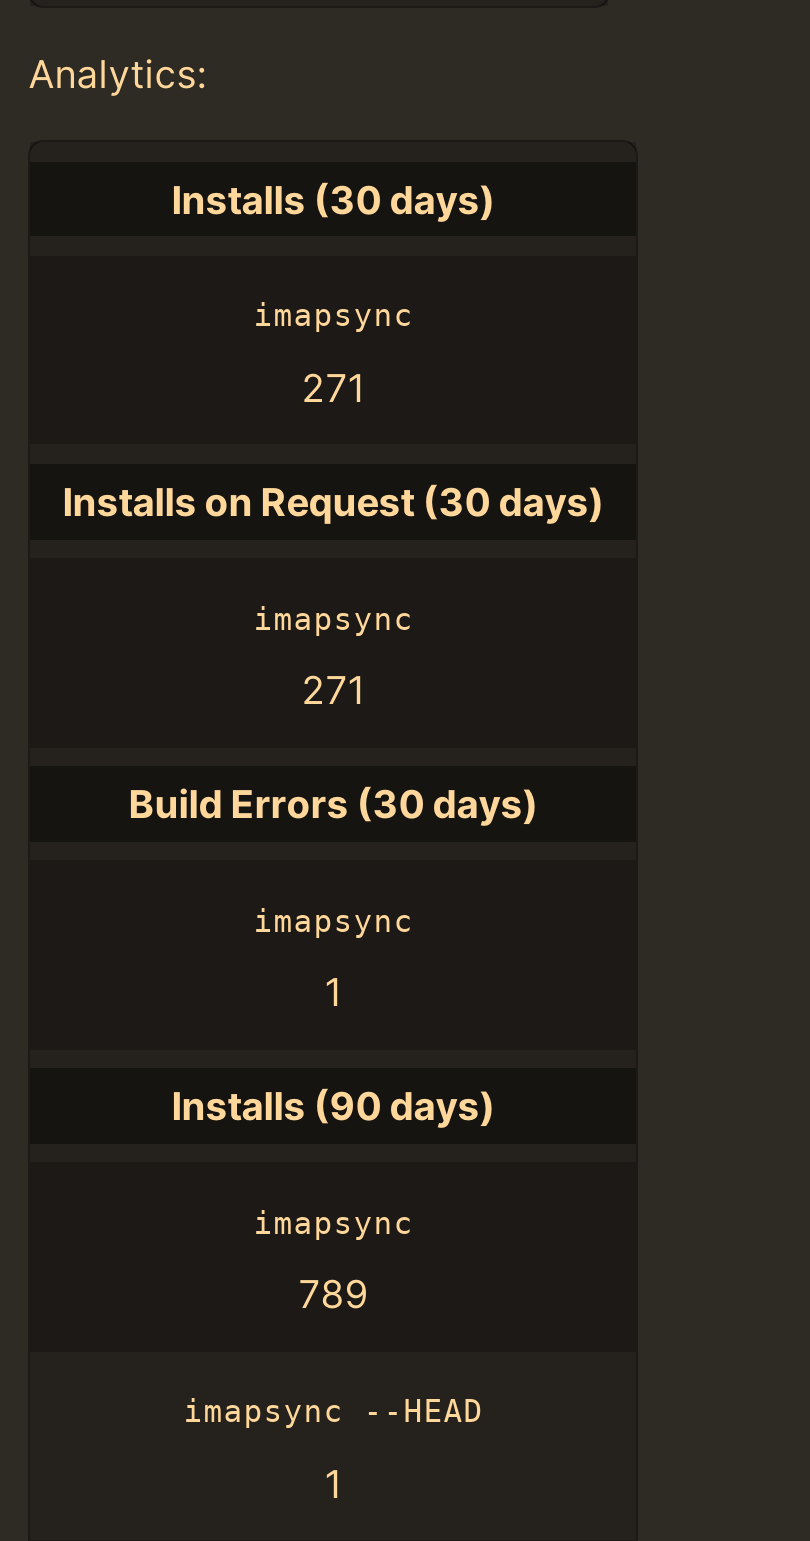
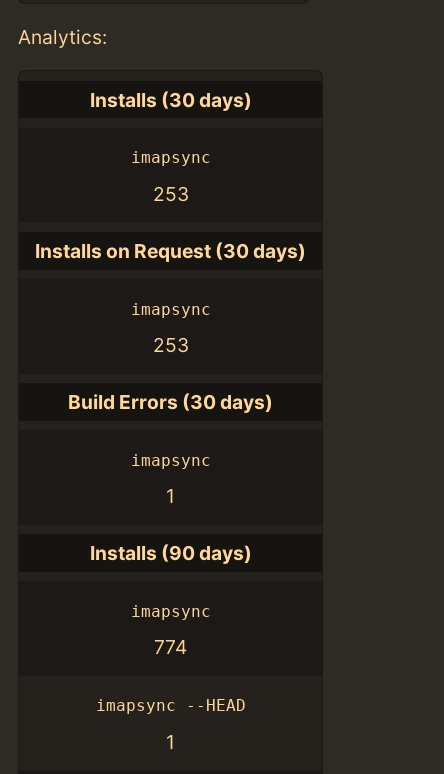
[301,364,365,412] 271 -> [153,182,189,206] 253
[301,666,365,714] 271 -> [153,333,189,357] 253
[298,1271,368,1319] 789 -> [154,635,187,659] 774

